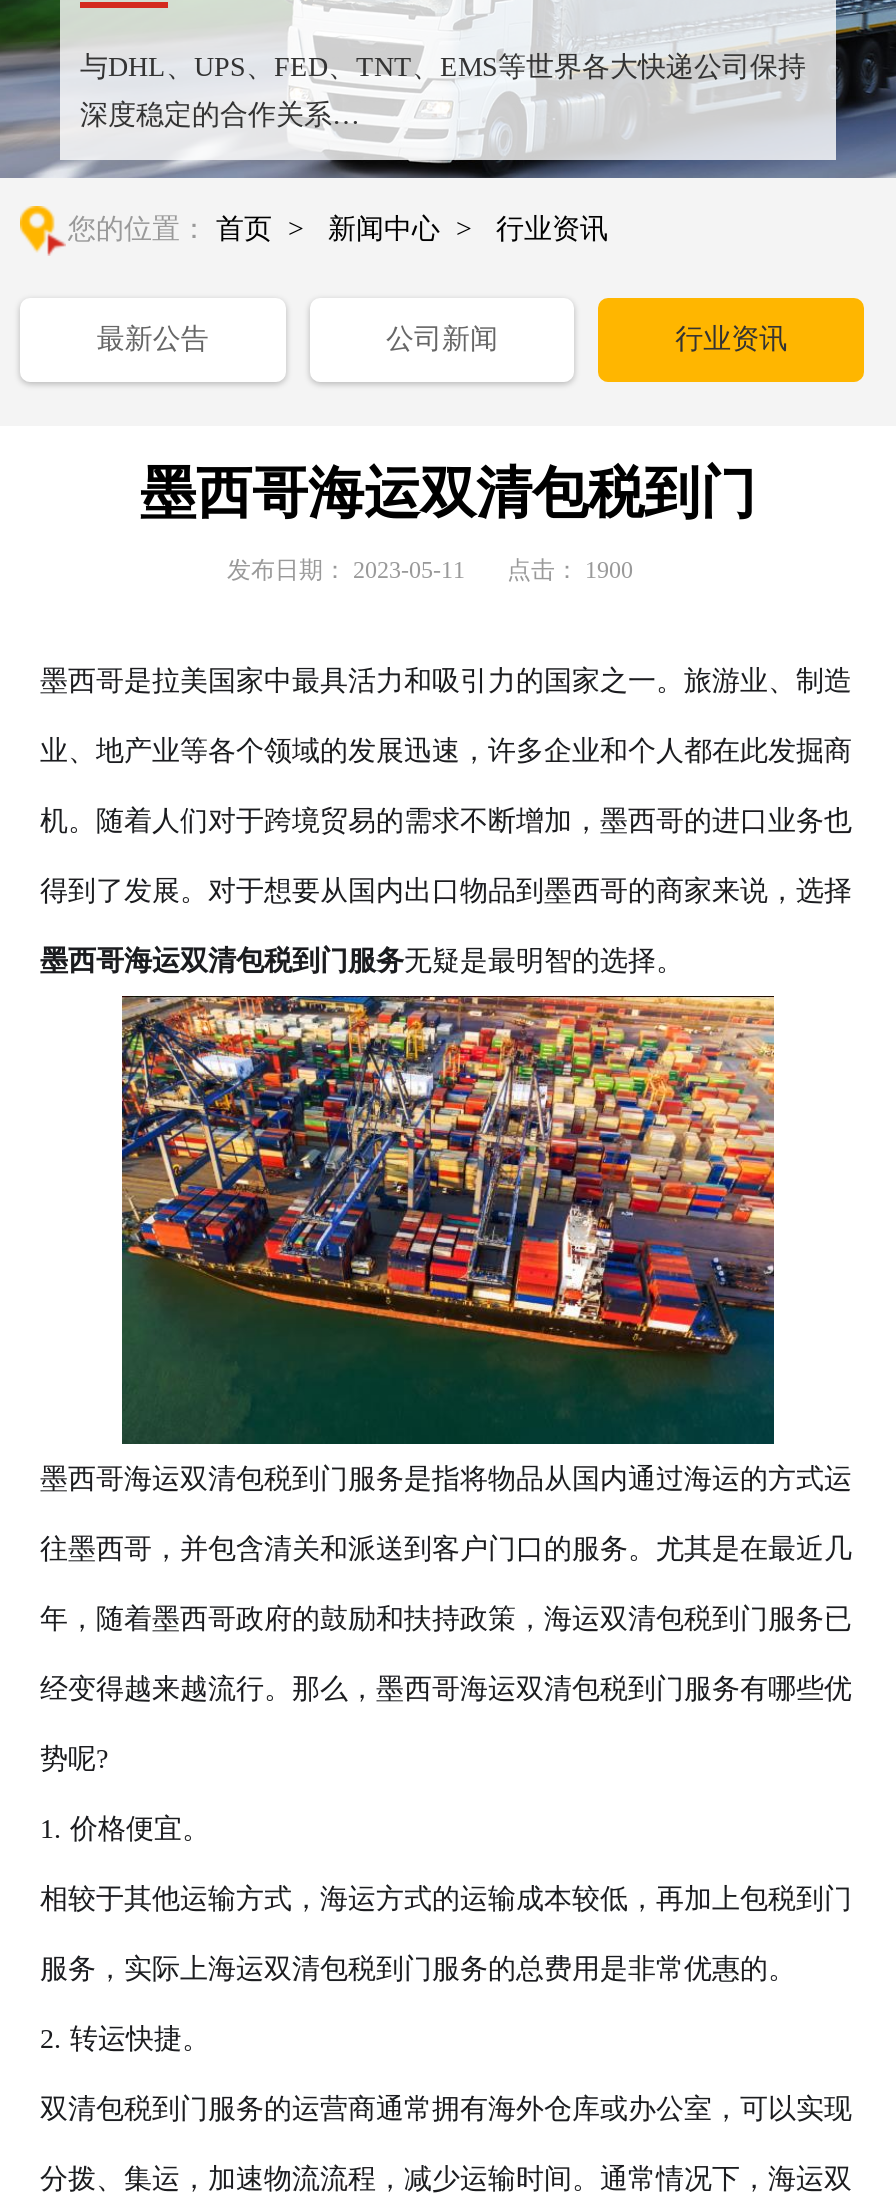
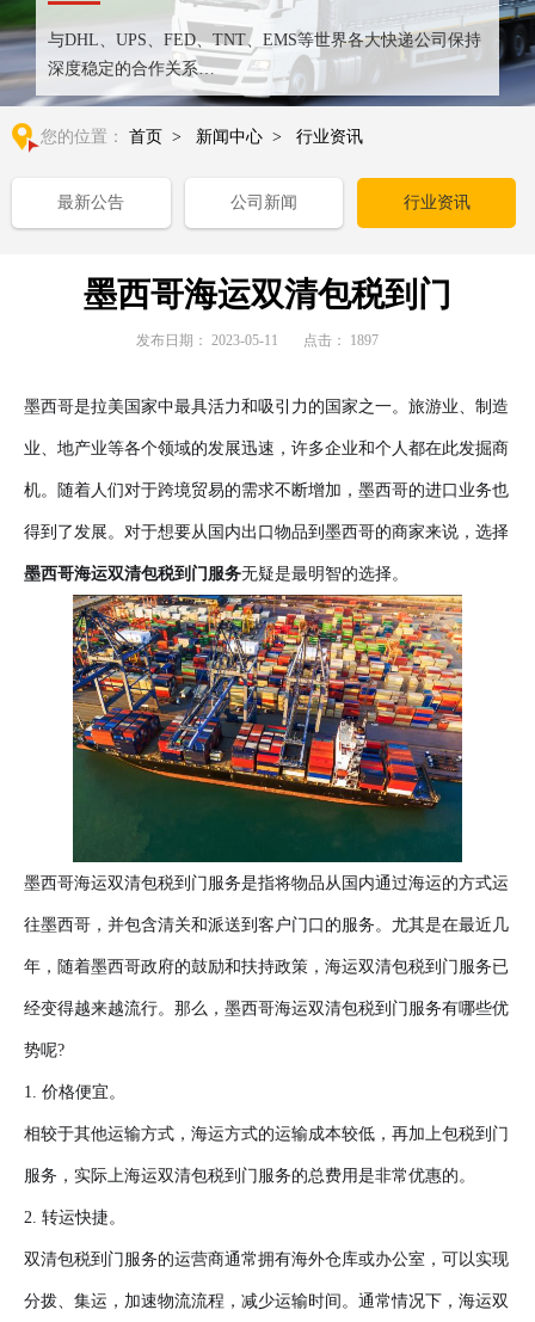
[227,556,633,584] 发布日期： 2023-05-11 点击： 1900 -> [136,332,378,349] 发布日期： 2023-05-11 点击： 1897

